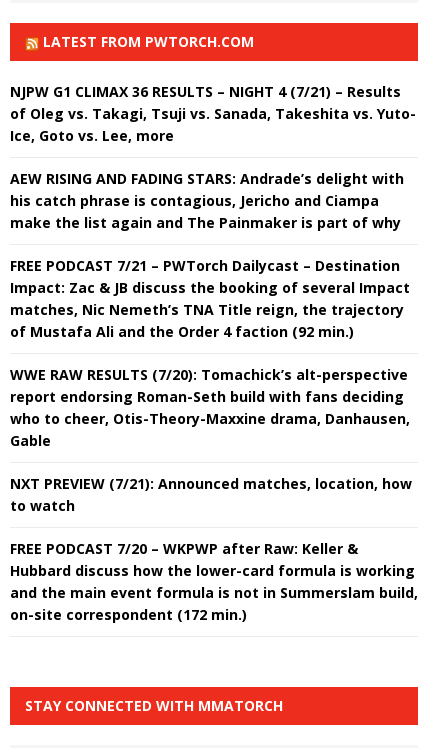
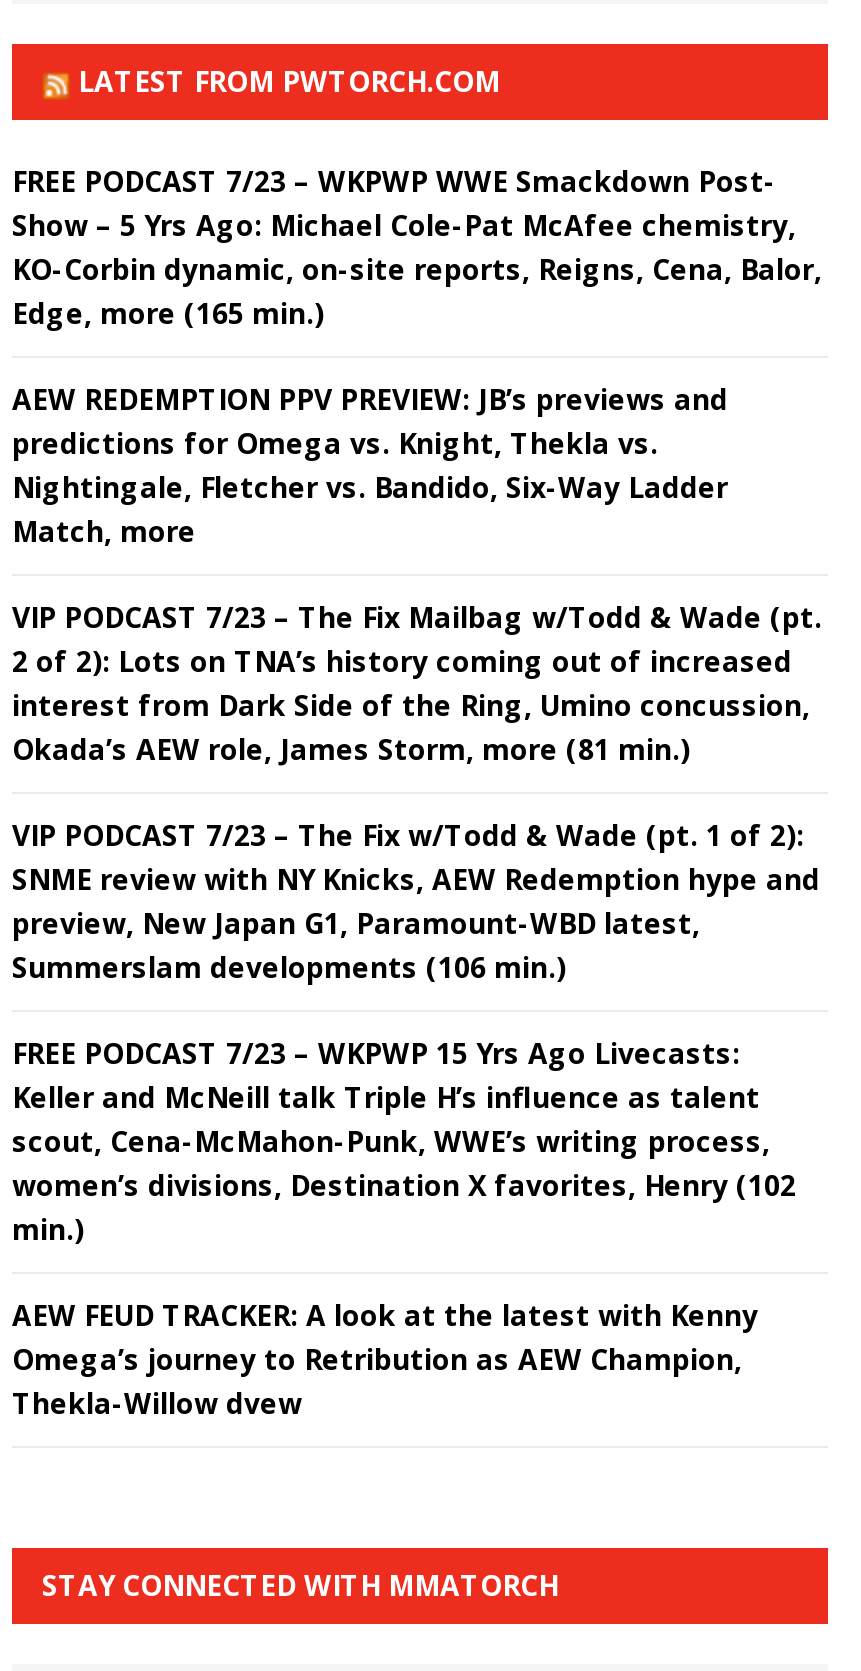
[10,81,416,144] NJPW G1 CLIMAX 36 RESULTS – NIGHT 4 (7/21) – Results | of Oleg vs. Takagi, Tsuji vs. Sanada, Takeshita vs. Yuto- | Ice, Goto vs. Lee, more -> [12,161,822,331] FREE PODCAST 7/23 – WKPWP WWE Smackdown Post- | Show – 5 Yrs Ago: Michael Cole-Pat McAfee chemistry, | KO-Corbin dynamic, on-site reports, Reigns, Cena, Balor, | Edge, more (165 min.)
[10,168,404,231] AEW RISING AND FADING STARS: Andrade’s delight with | his catch phrase is contagious, Jericho and Ciampa | make the list again and The Painmaker is part of why -> [12,379,728,549] AEW REDEMPTION PPV PREVIEW: JB’s previews and | predictions for Omega vs. Knight, Thekla vs. | Nightingale, Fletcher vs. Bandido, Six-Way Ladder | Match, more
[10,255,410,340] FREE PODCAST 7/21 – PWTorch Dailycast – Destination | Impact: Zac & JB discuss the booking of several Impact | matches, Nic Nemeth’s TNA Title reign, the trajectory | of Mustafa Ali and the Order 4 faction (92 min.) -> [12,597,822,767] VIP PODCAST 7/23 – The Fix Mailbag w/Todd & Wade (pt. | 2 of 2): Lots on TNA’s history coming out of increased | interest from Dark Side of the Ring, Umino concussion, | Okada’s AEW role, James Storm, more (81 min.)
[10,364,410,449] WWE RAW RESULTS (7/20): Tomachick’s alt-perspective | report endorsing Roman-Seth build with fans deciding | who to cheer, Otis-Theory-Maxxine drama, Danhausen, | Gable -> [12,815,820,985] VIP PODCAST 7/23 – The Fix w/Todd & Wade (pt. 1 of 2): | SNME review with NY Knicks, AEW Redemption hype and | preview, New Japan G1, Paramount-WBD latest, | Summerslam developments (106 min.)
[10,473,412,514] NXT PREVIEW (7/21): Announced matches, location, how | to watch -> [12,1033,796,1247] FREE PODCAST 7/23 – WKPWP 15 Yrs Ago Livecasts: | Keller and McNeill talk Triple H’s influence as talent | scout, Cena-McMahon-Punk, WWE’s writing process, | women’s divisions, Destination X favorites, Henry (102 | min.)
[10,538,418,623] FREE PODCAST 7/20 – WKPWP after Raw: Keller & | Hubbard discuss how the lower-card formula is working | and the main event formula is not in Summerslam build, | on-site correspondent (172 min.) -> [12,1295,758,1421] AEW FEUD TRACKER: A look at the latest with Kenny | Omega’s journey to Retribution as AEW Champion, | Thekla-Willow dvew

